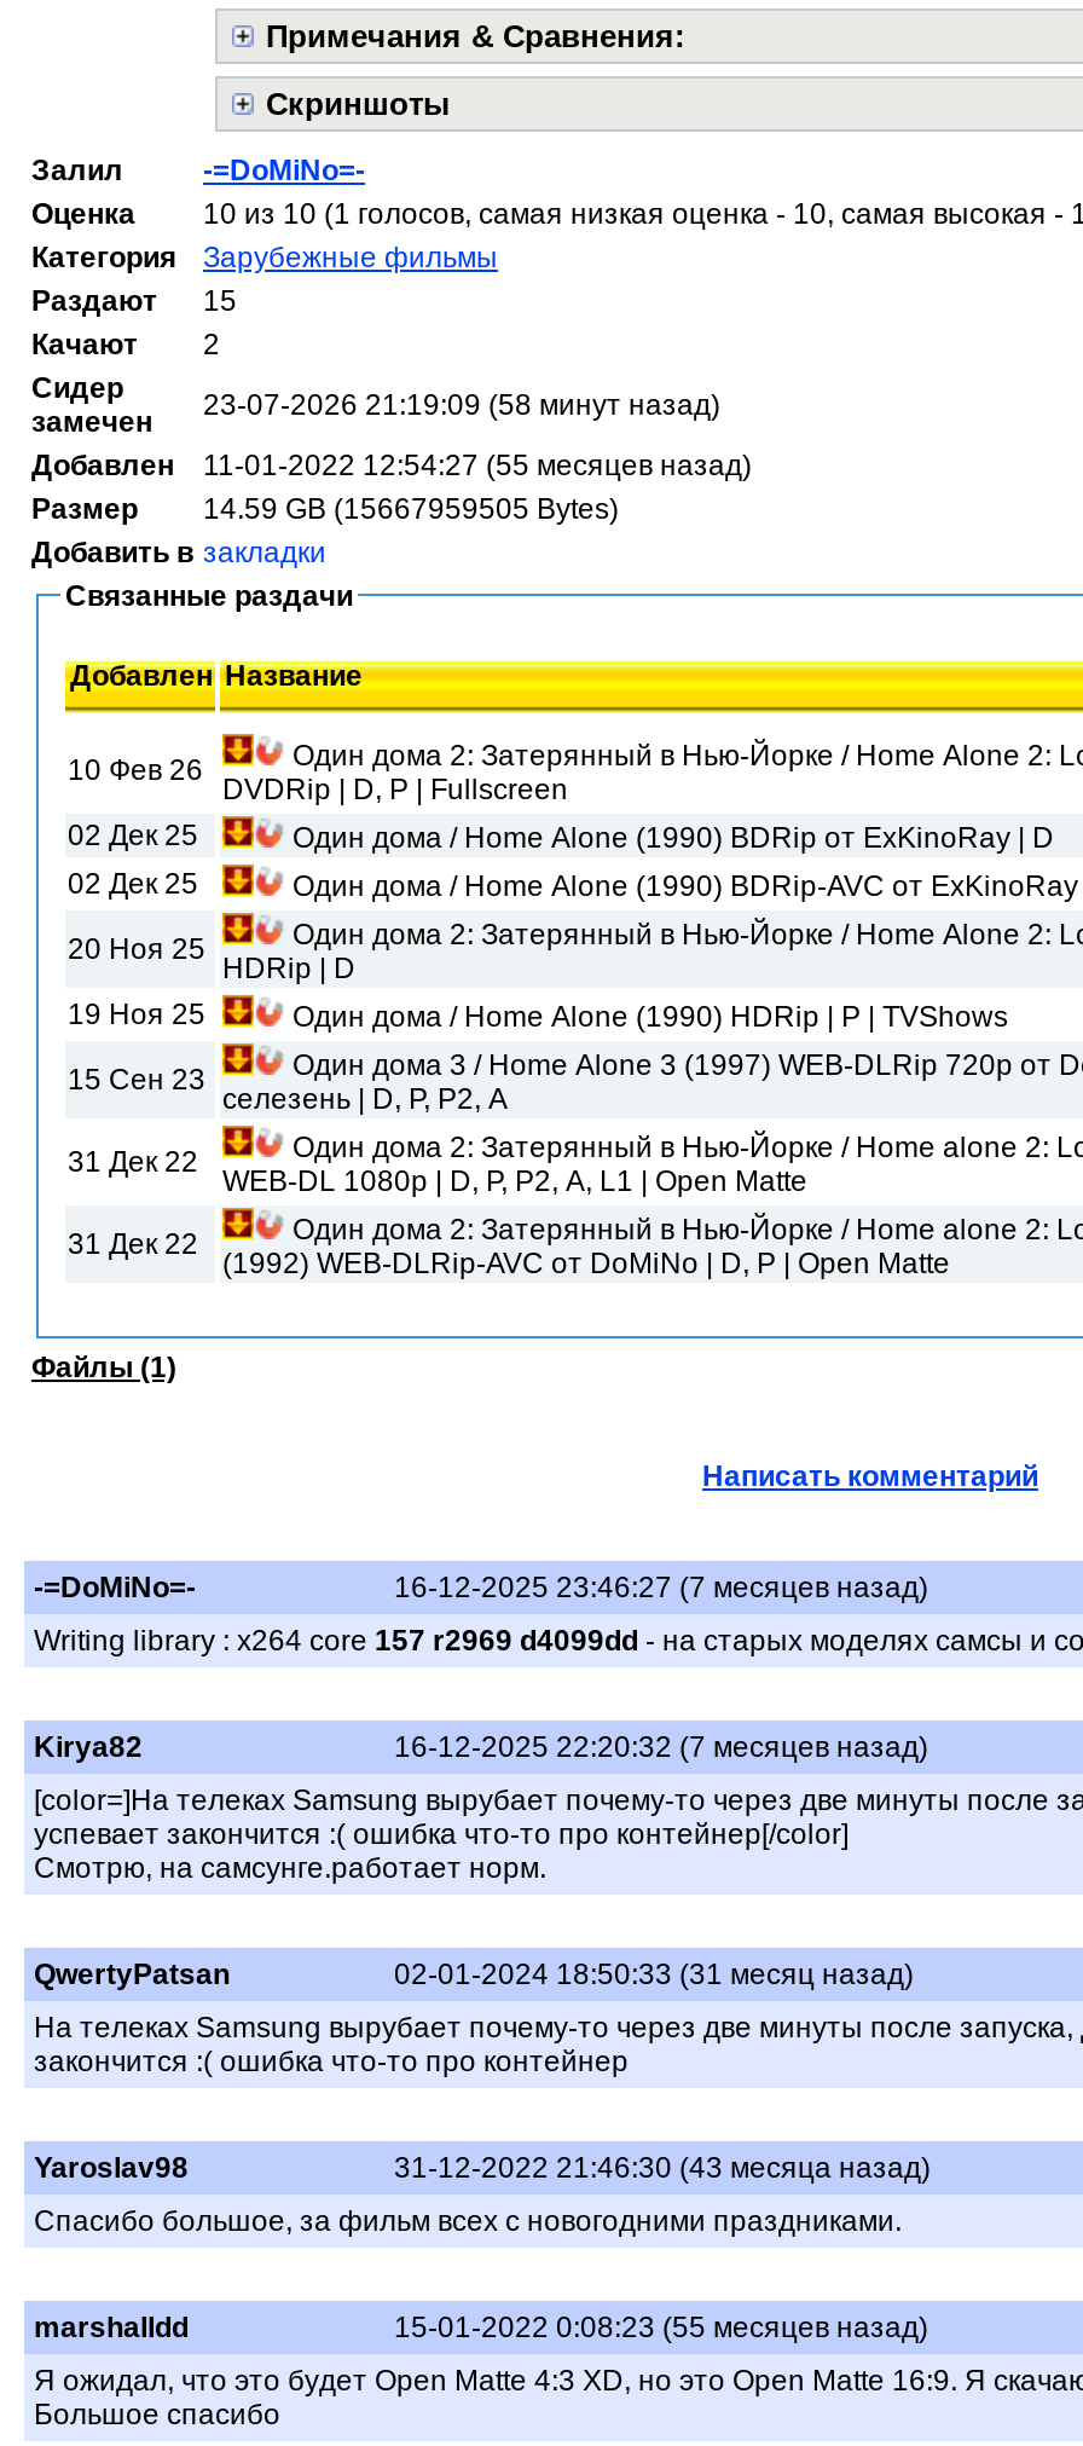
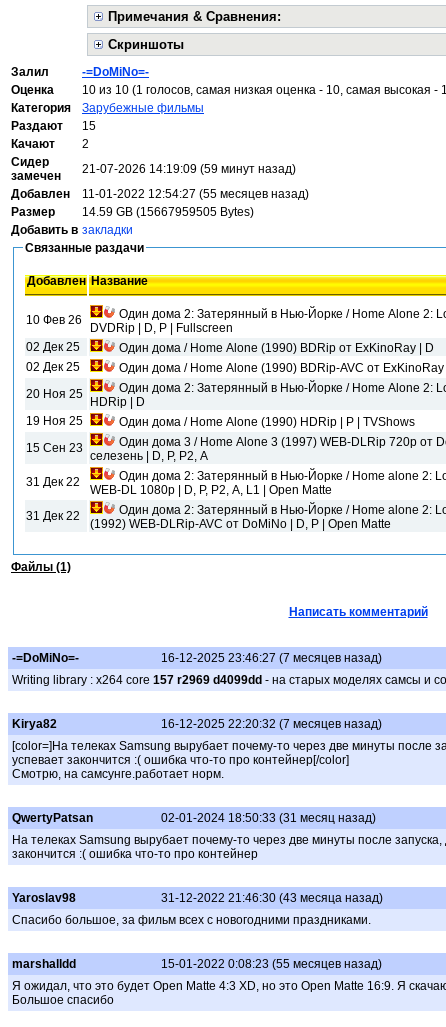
[31,388,720,438] замечен 23-07-2026 21:19:09 (58 минут назад) -> [11,162,296,183] замечен 21-07-2026 14:19:09 (59 минут назад)

